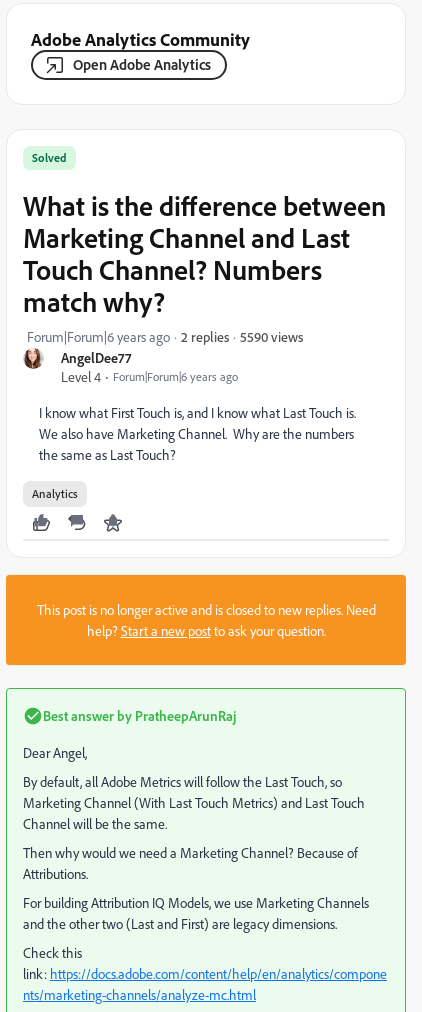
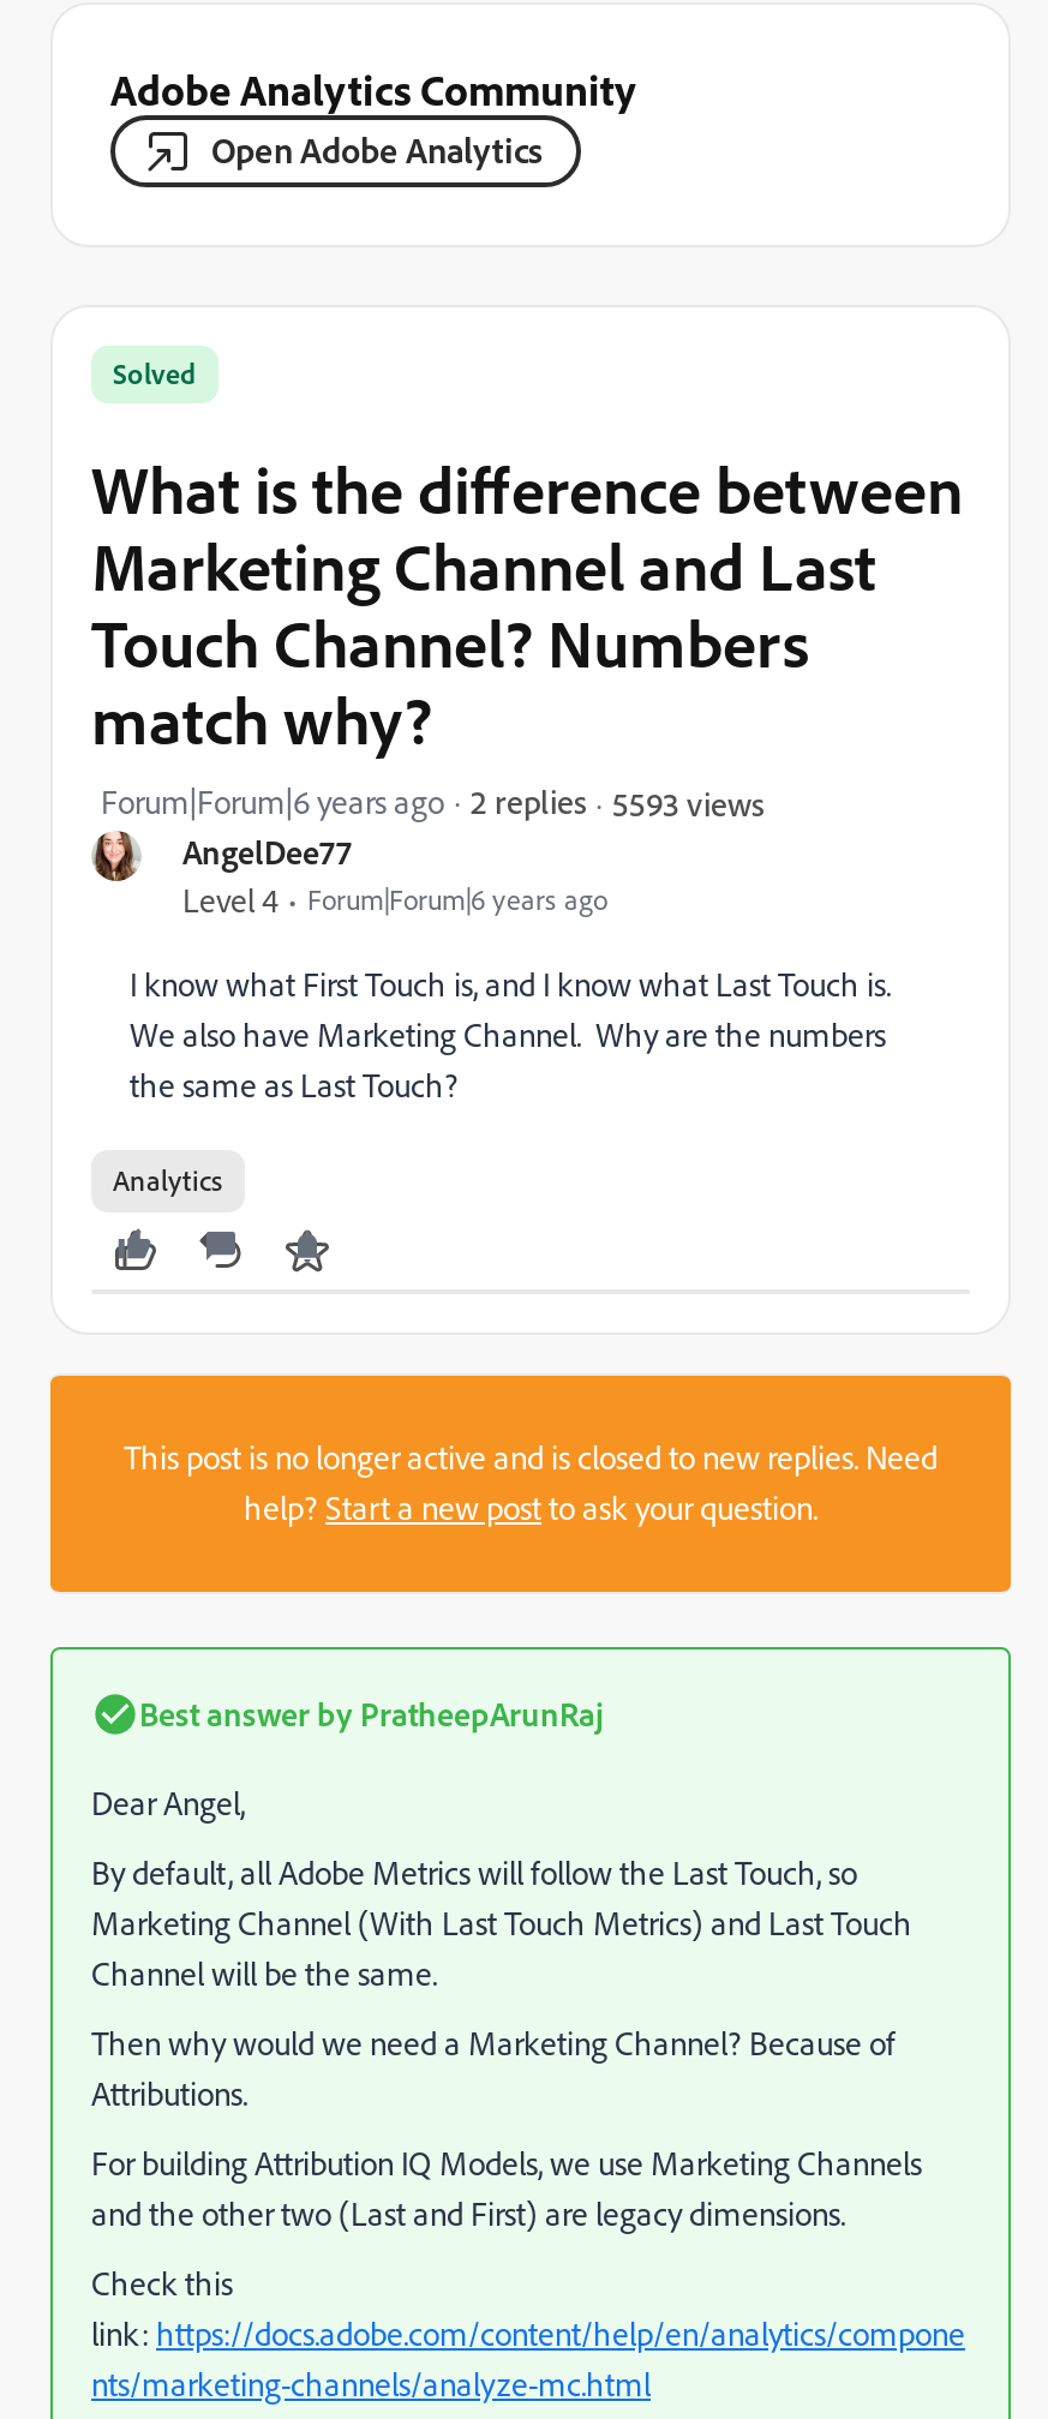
[240,327,303,344] 5590 views -> [612,782,763,822] 5593 views

